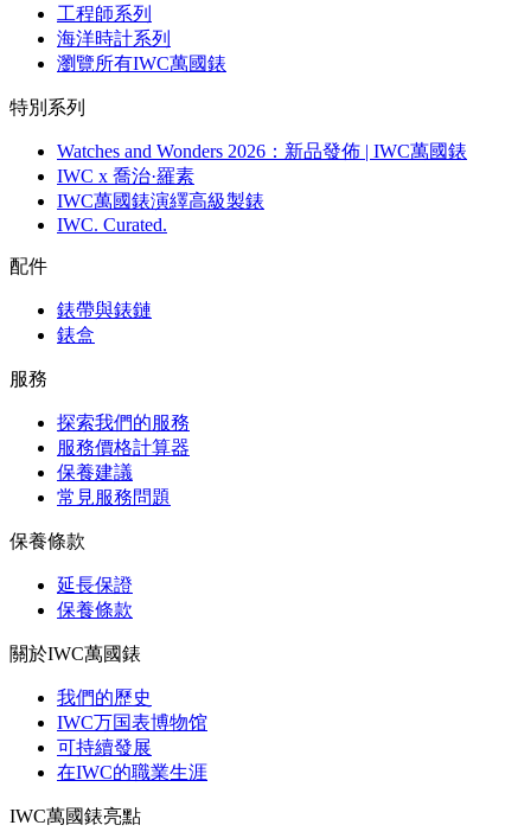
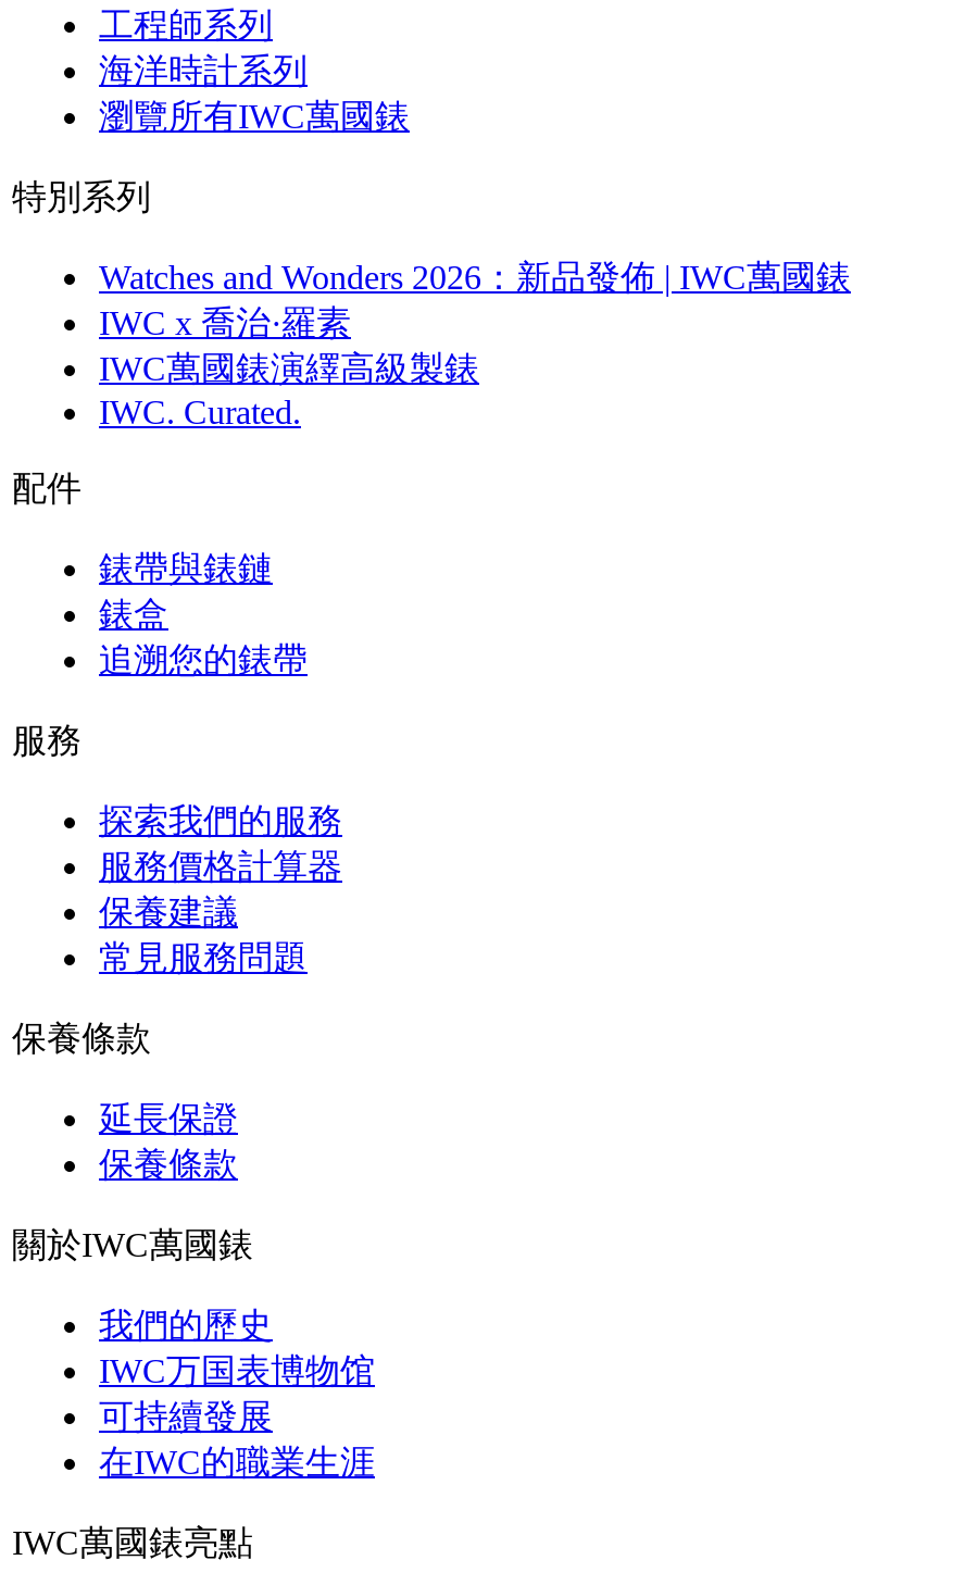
none -> [99,642,308,679] 追溯您的錶帶

